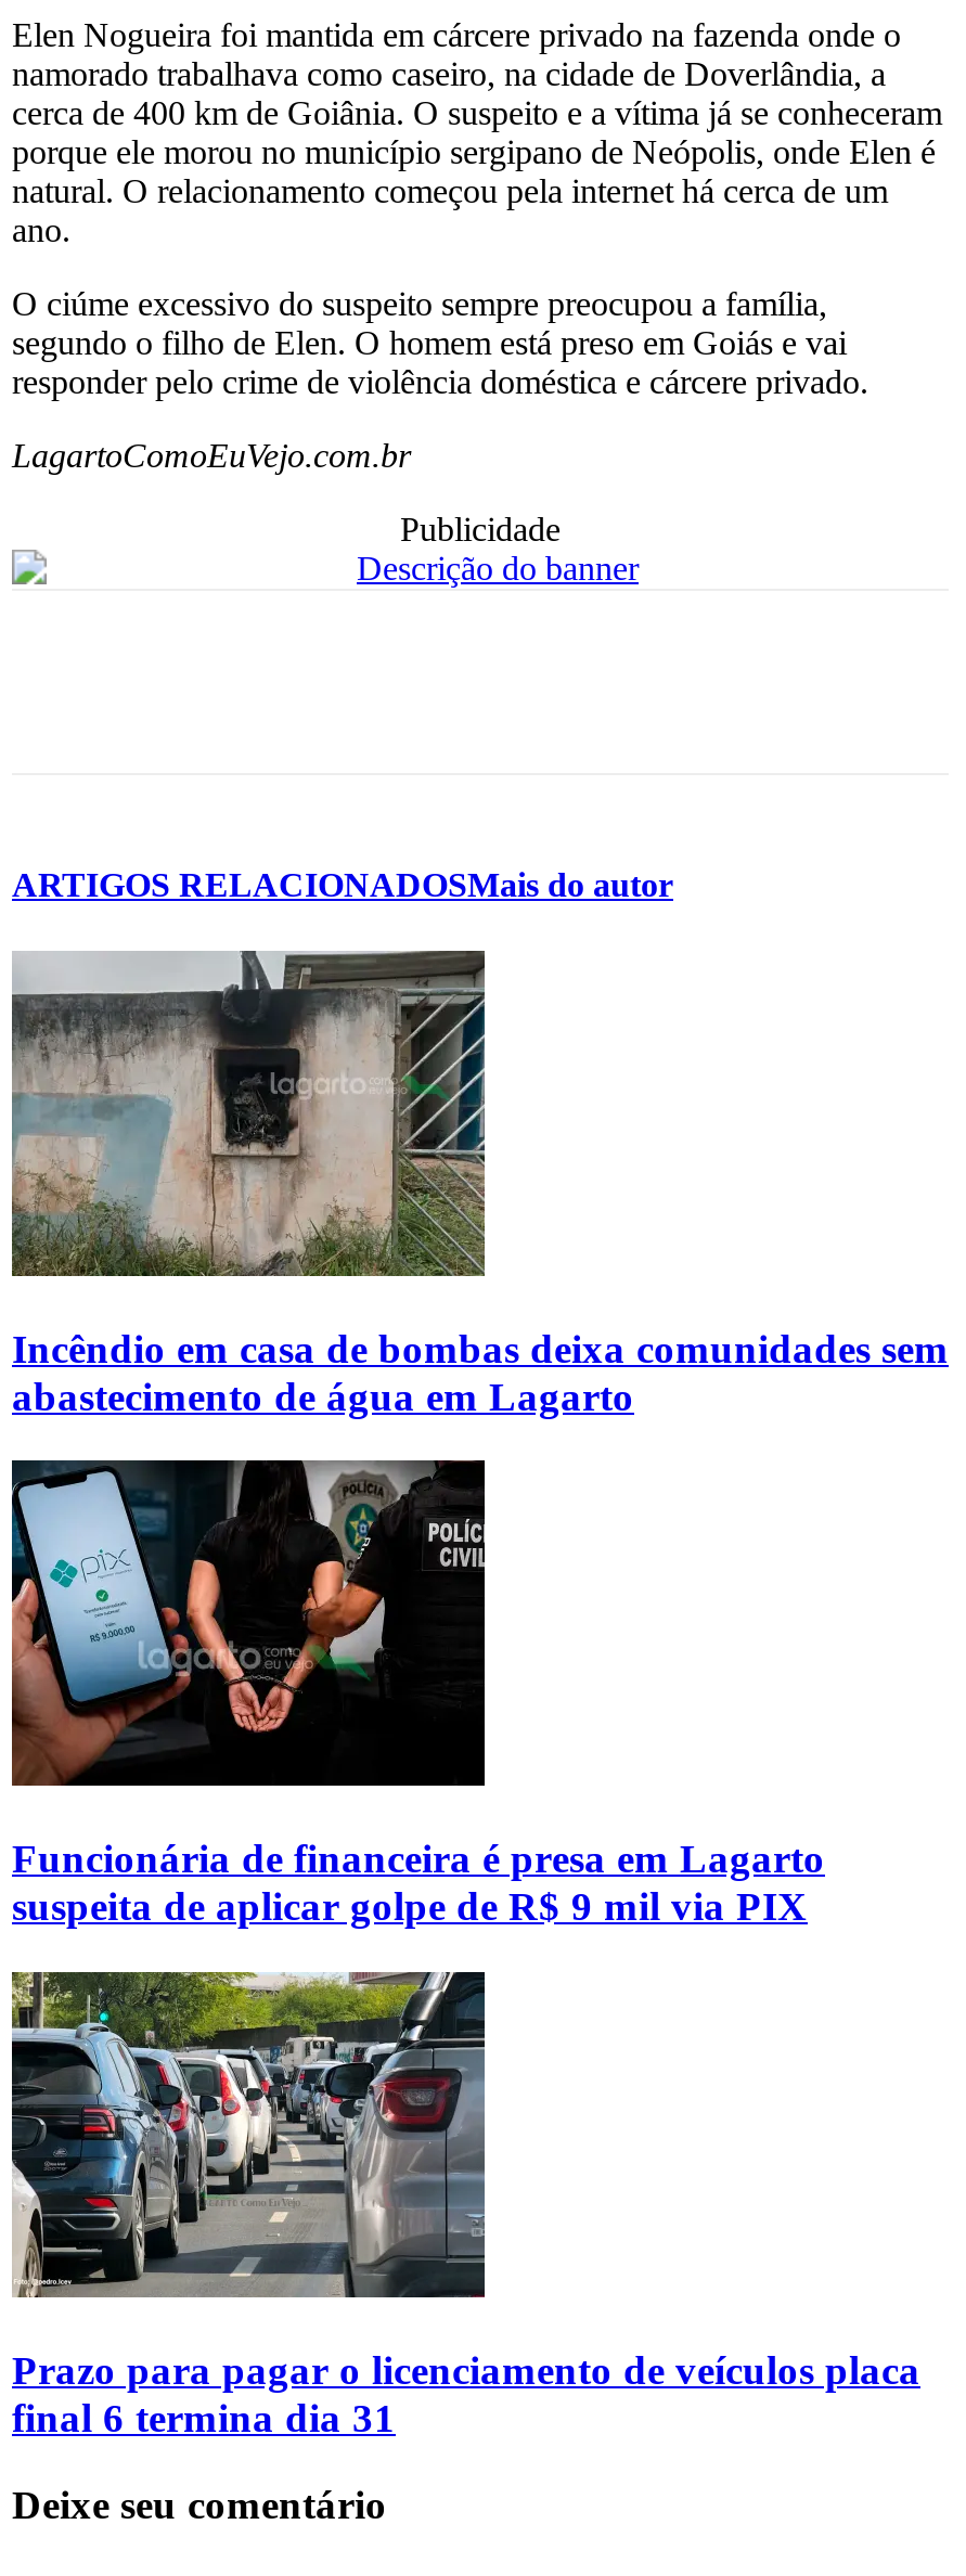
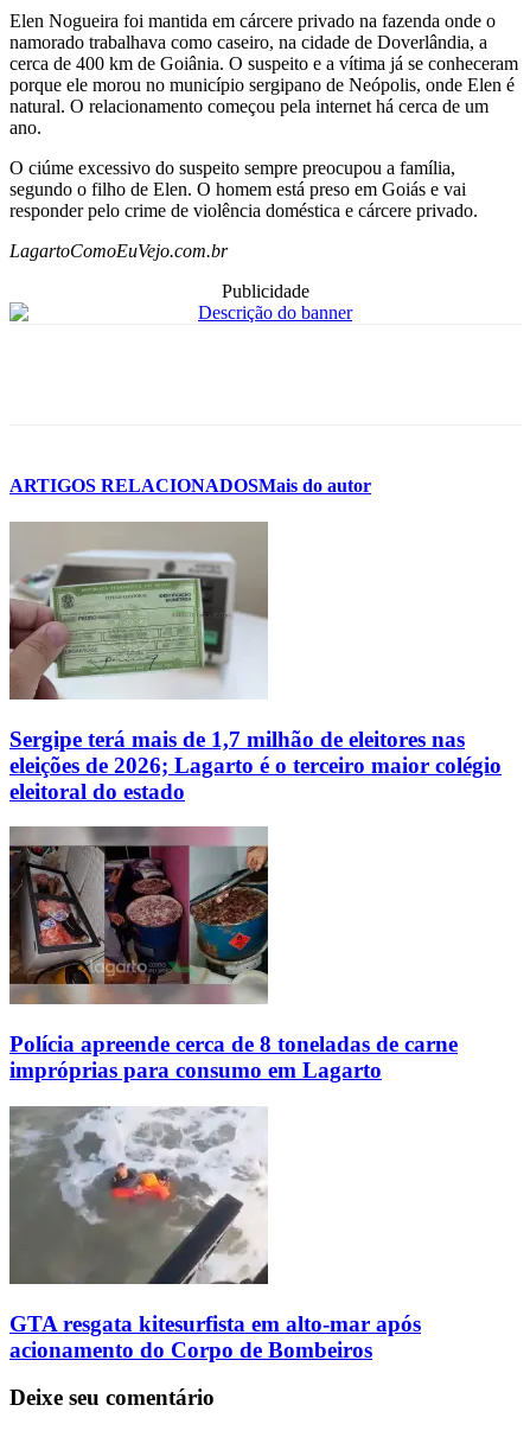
[12,951,949,1419] [image] | Incêndio em casa de bombas deixa comunidades sem | abastecimento de água em Lagarto -> [9,522,502,804] [image] | Sergipe terá mais de 1,7 milhão de eleitores nas | eleições de 2026; Lagarto é o terceiro maior colégio | eleitoral do estado
[10,1460,825,1929] [image] | Funcionária de financeira é presa em Lagarto | suspeita de aplicar golpe de R$ 9 mil via PIX -> [8,825,458,1083] [image] | Polícia apreende cerca de 8 toneladas de carne | impróprias para consumo em Lagarto
[12,1994,920,2440] [image] | Prazo para pagar o licenciamento de veículos placa | final 6 termina dia 31 -> [9,1106,421,1362] [image] | GTA resgata kitesurfista em alto-mar após | acionamento do Corpo de Bombeiros

